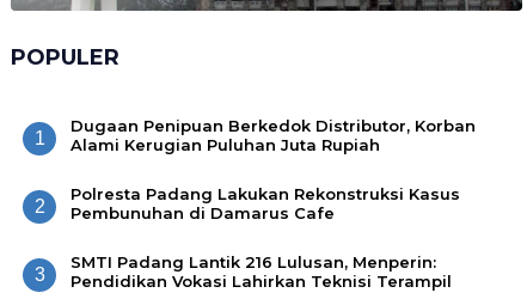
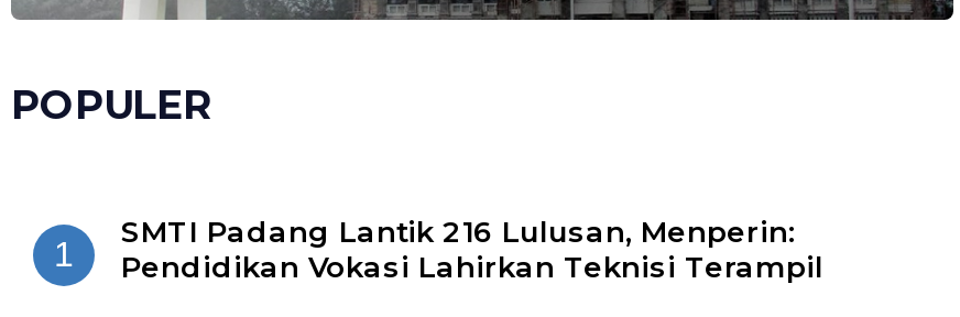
[34,116,476,217] Dugaan Penipuan Berkedok Distributor, Korban | Alami Kerugian Puluhan Juta Rupiah | 2 -> none
[34,185,460,285] Polresta Padang Lakukan Rekonstruksi Kasus | Pembunuhan di Damarus Cafe | 3 -> none

